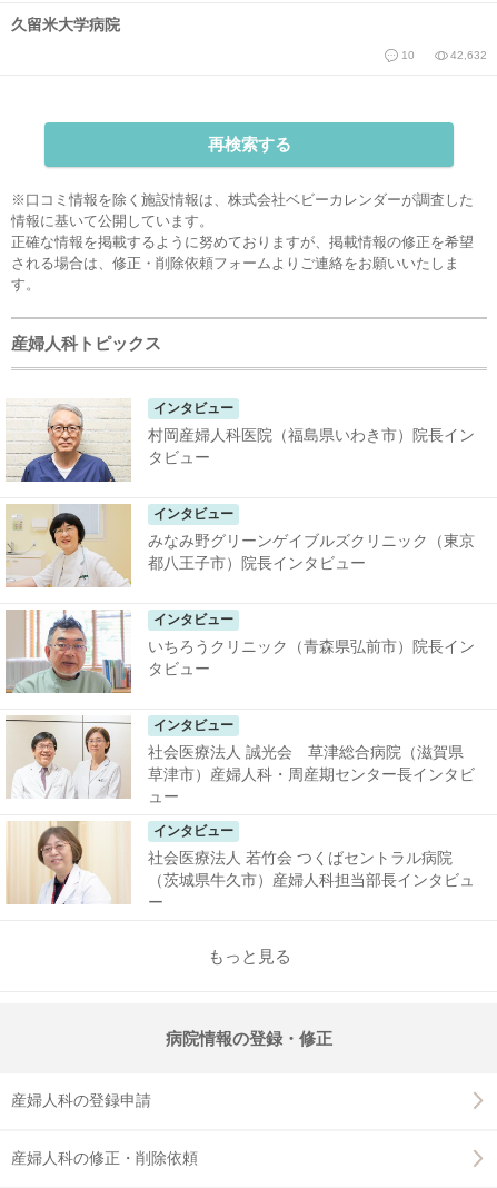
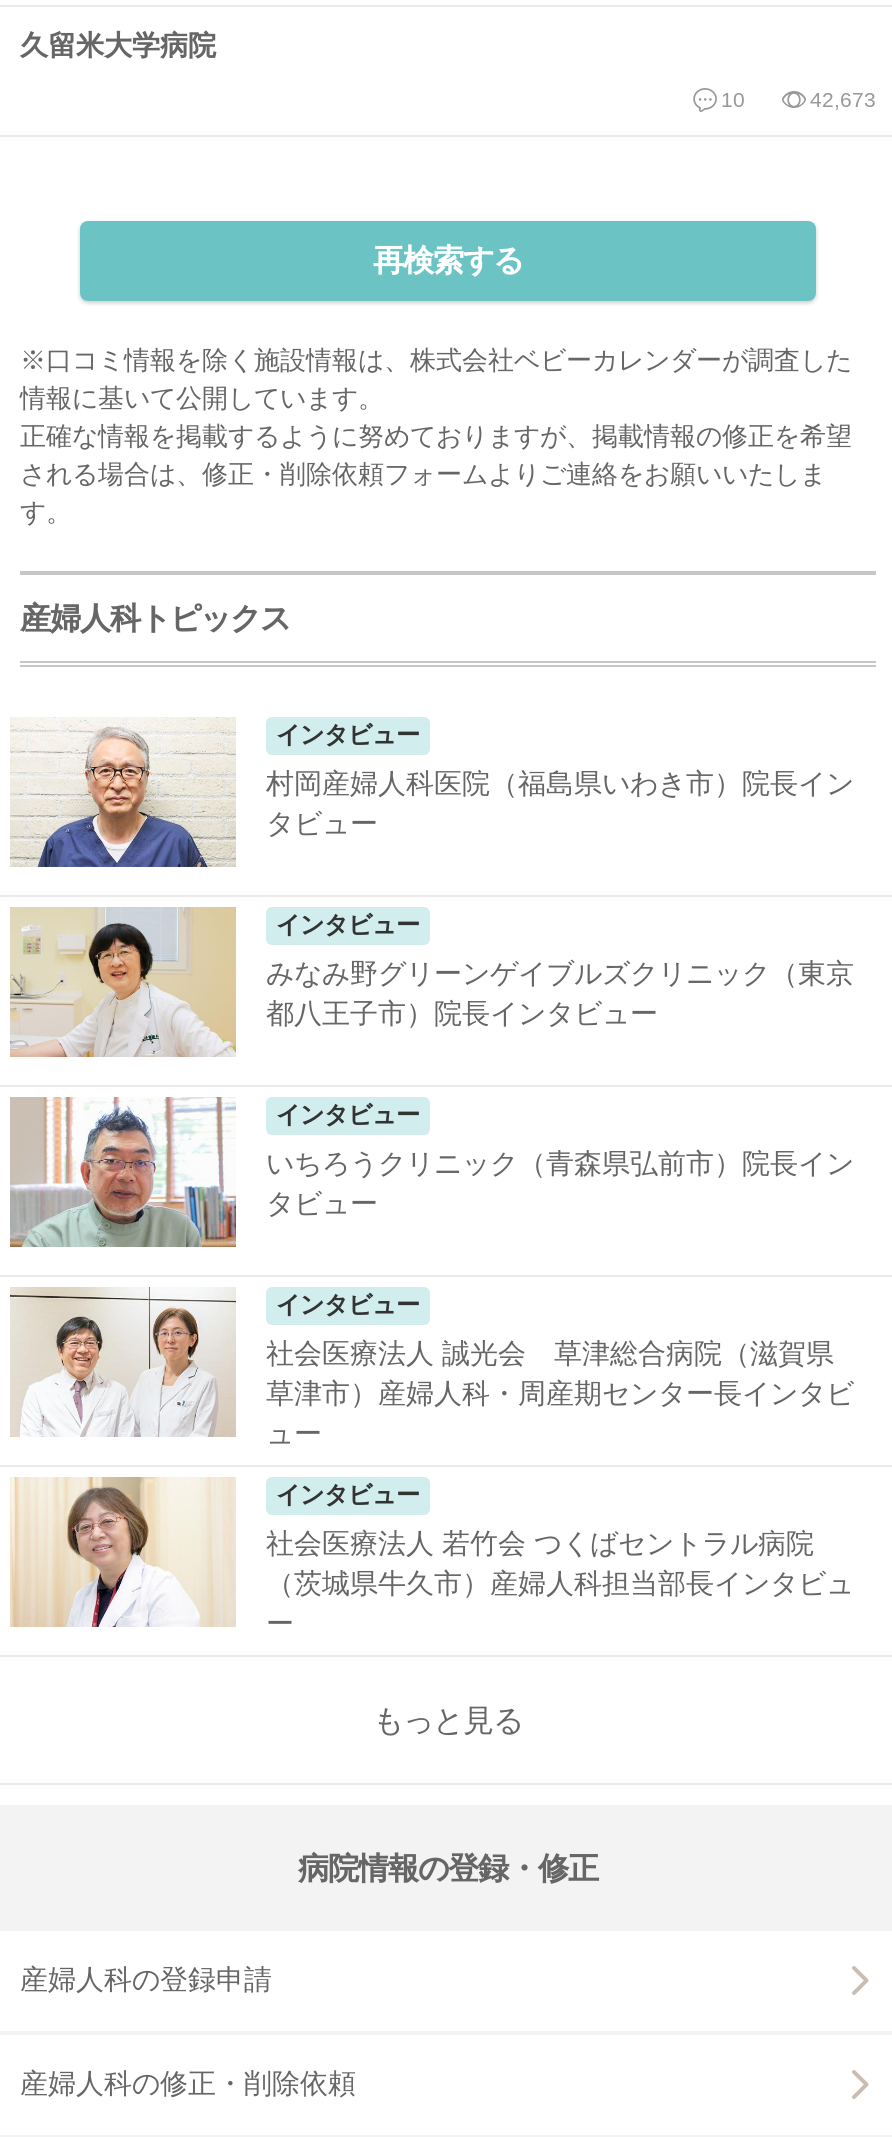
[450,49,487,61] 42,632 -> [810,89,876,111] 42,673

